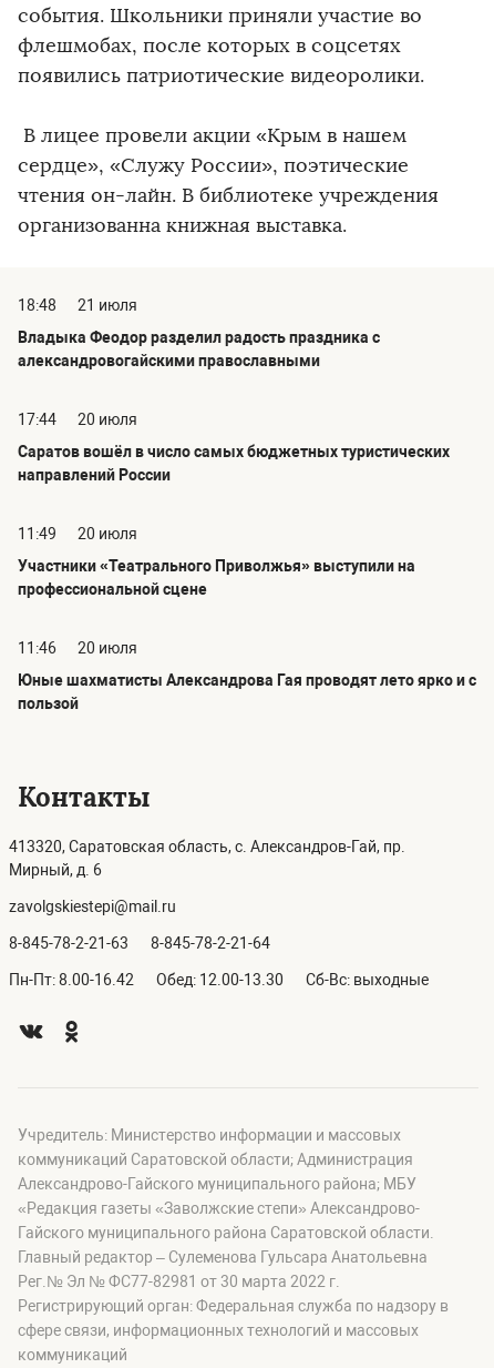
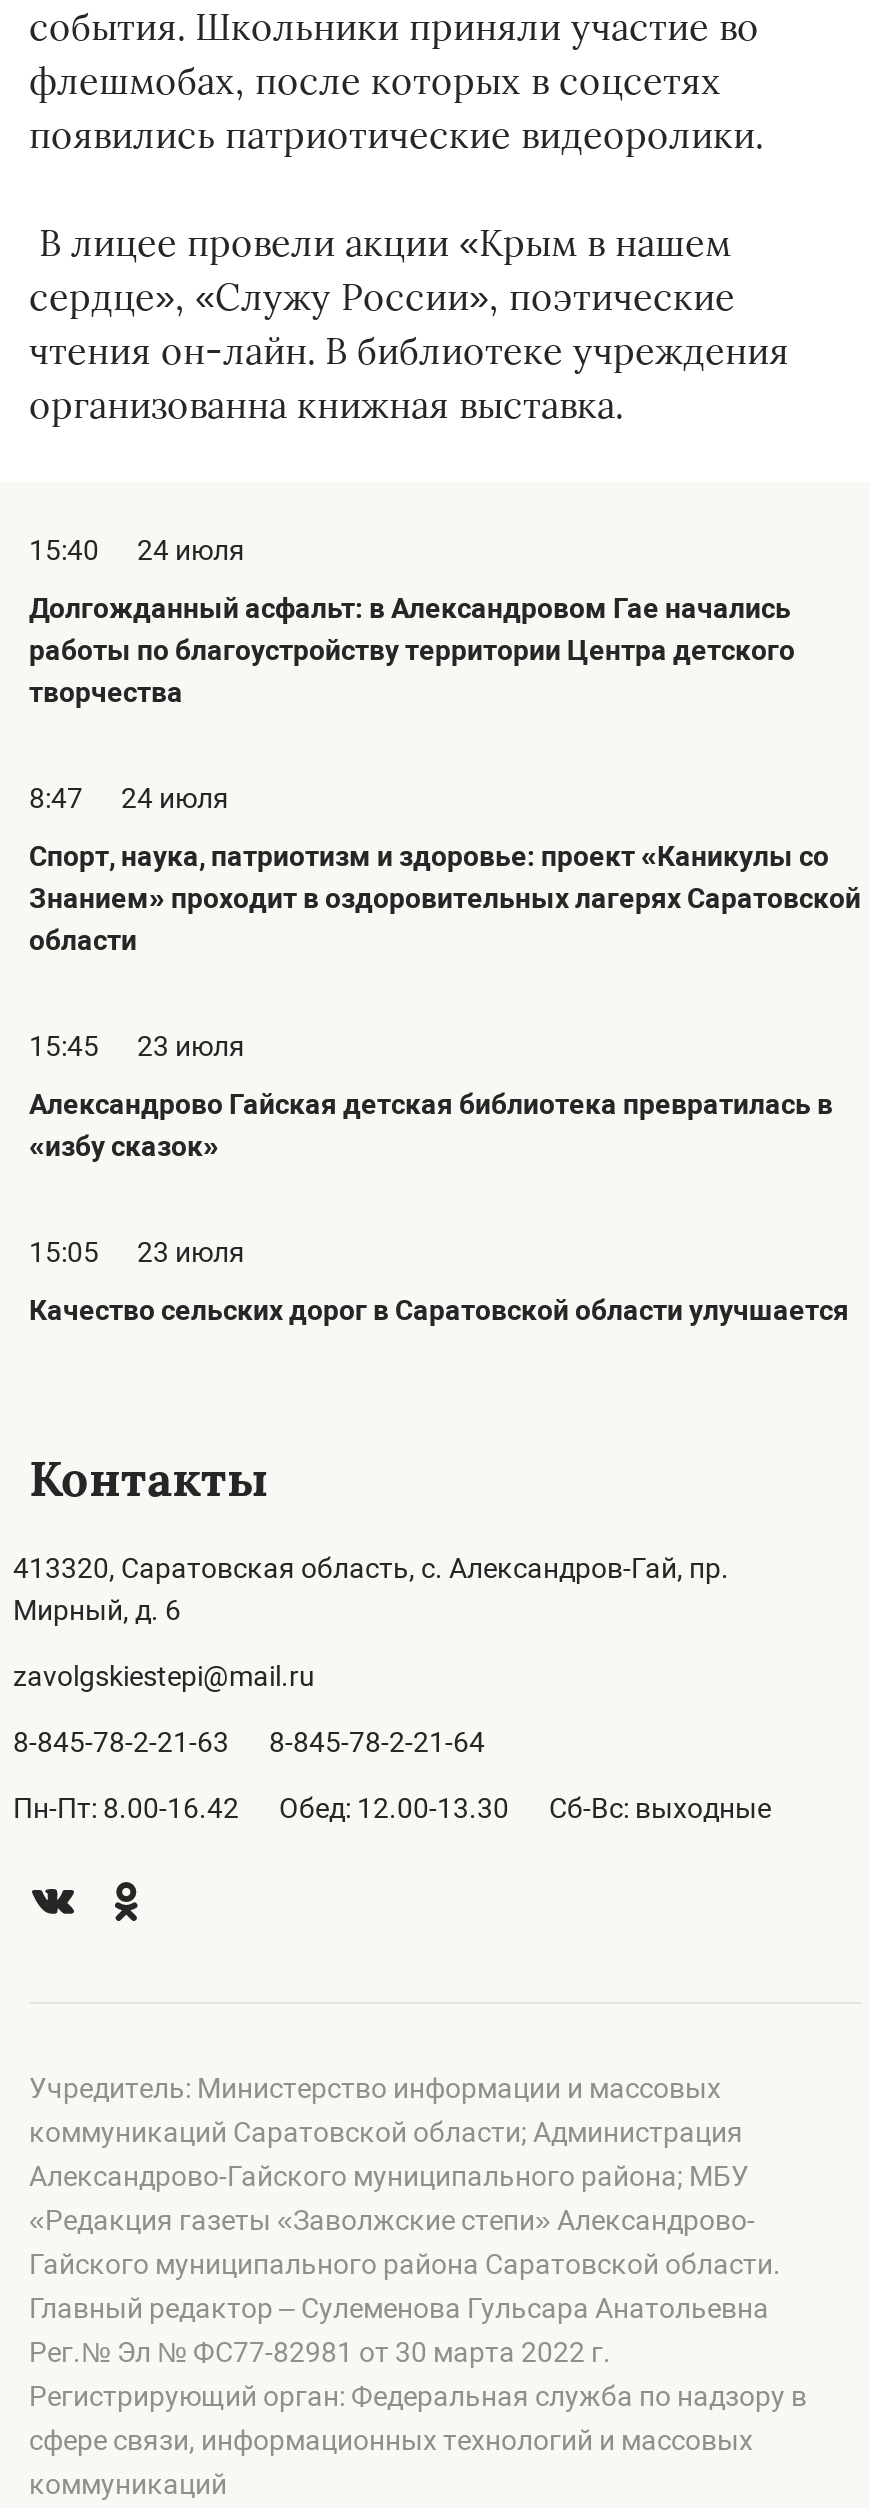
[18,297,137,315] 18:48 | 21 июля -> [29,535,245,567] 15:40 | 24 июля
[18,329,380,370] Владыка Феодор разделил радость праздника с | александровогайскими православными -> [29,593,795,709] Долгожданный асфальт: в Александровом Гае начались | работы по благоустройству территории Центра детского | творчества
[18,411,137,429] 17:44 | 20 июля -> [29,783,229,815] 8:47 | 24 июля
[18,443,450,484] Саратов вошёл в число самых бюджетных туристических | направлений России -> [29,841,861,957] Спорт, наука, патриотизм и здоровье: проект «Каникулы со | Знанием» проходит в оздоровительных лагерях Саратовской | области
[18,525,137,543] 11:49 | 20 июля -> [29,1031,245,1063] 15:45 | 23 июля
[18,558,415,599] Участники «Театрального Приволжья» выступили на | профессиональной сцене -> [29,1089,833,1163] Александрово Гайская детская библиотека превратилась в | «избу сказок»
[18,640,137,657] 11:46 | 20 июля -> [29,1237,245,1269] 15:05 | 23 июля
[18,672,476,713] Юные шахматисты Александрова Гая проводят лето ярко и с | пользой -> [29,1295,849,1327] Качество сельских дорог в Саратовской области улучшается

